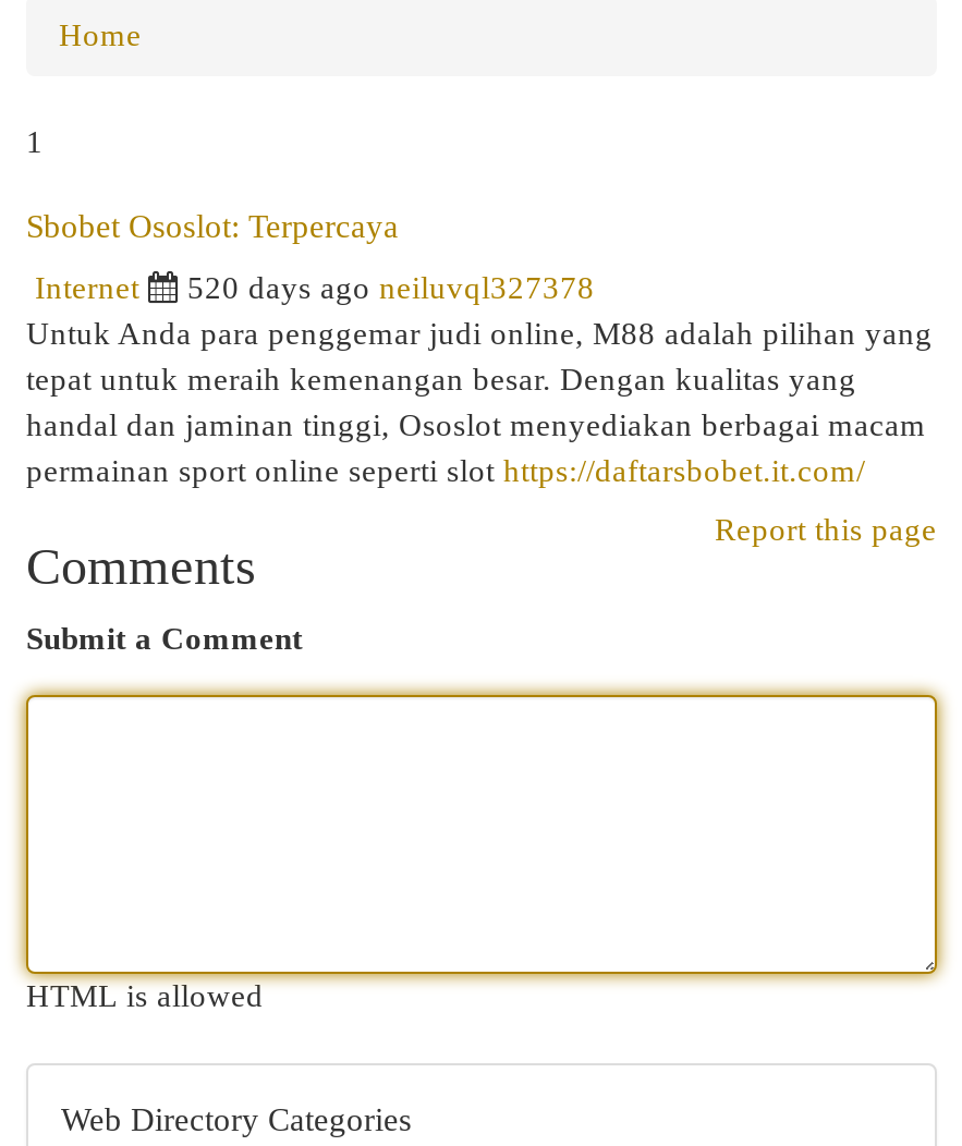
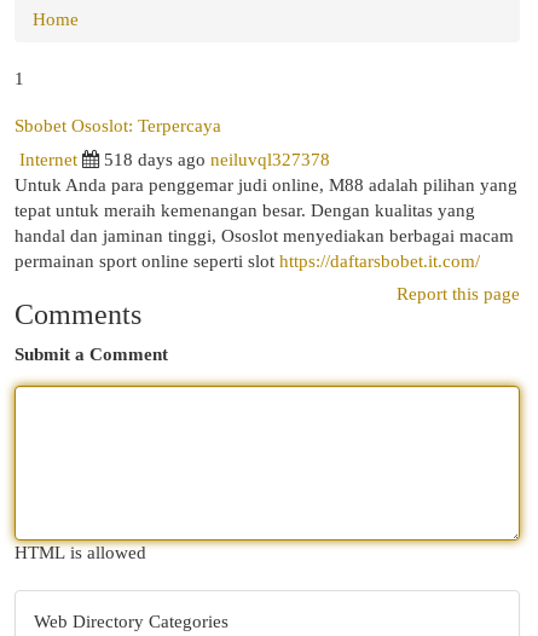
[187,270,595,305] 520 days ago neiluvql327378 -> [104,150,330,169] 518 days ago neiluvql327378

